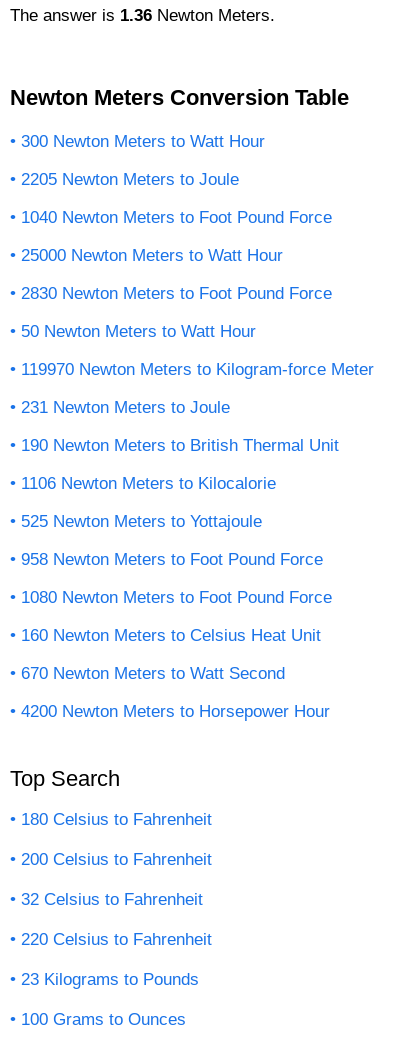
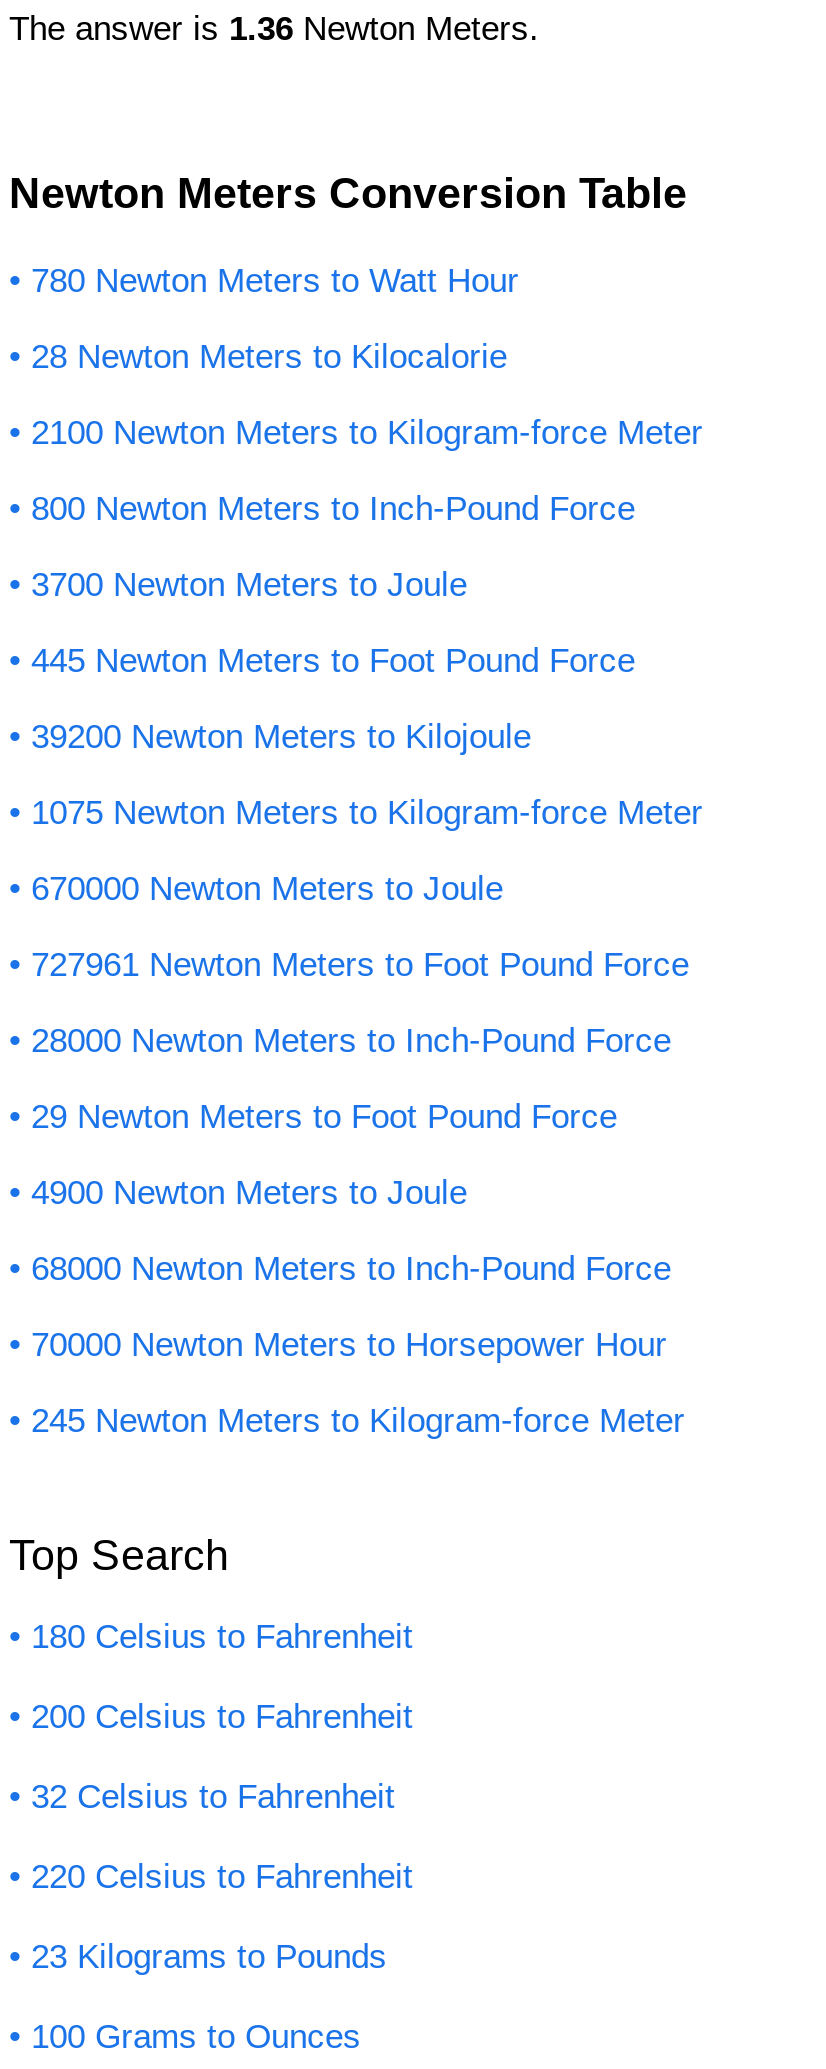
[21,132,265,151] 300 Newton Meters to Watt Hour -> [31,262,519,300] 780 Newton Meters to Watt Hour
[21,170,239,189] 2205 Newton Meters to Joule -> [31,338,507,376] 28 Newton Meters to Kilocalorie
[21,208,332,227] 1040 Newton Meters to Foot Pound Force -> [31,414,703,452] 2100 Newton Meters to Kilogram-force Meter
[21,246,283,265] 25000 Newton Meters to Watt Hour -> [31,490,635,528] 800 Newton Meters to Inch-Pound Force
[21,284,332,303] 2830 Newton Meters to Foot Pound Force -> [31,566,467,604] 3700 Newton Meters to Joule
[21,322,256,341] 50 Newton Meters to Watt Hour -> [31,642,635,680] 445 Newton Meters to Foot Pound Force
[21,360,374,379] 119970 Newton Meters to Kilogram-force Meter -> [31,718,531,756] 39200 Newton Meters to Kilojoule
[21,398,230,417] 231 Newton Meters to Joule -> [31,794,703,832] 1075 Newton Meters to Kilogram-force Meter
[21,436,339,455] 190 Newton Meters to British Thermal Unit -> [31,870,503,908] 670000 Newton Meters to Joule
[21,474,276,493] 1106 Newton Meters to Kilocalorie -> [31,946,689,984] 727961 Newton Meters to Foot Pound Force
[21,512,262,531] 525 Newton Meters to Yottajoule -> [31,1022,671,1060] 28000 Newton Meters to Inch-Pound Force
[21,550,323,569] 958 Newton Meters to Foot Pound Force -> [31,1098,617,1136] 29 Newton Meters to Foot Pound Force
[21,588,332,607] 1080 Newton Meters to Foot Pound Force -> [31,1174,467,1212] 4900 Newton Meters to Joule
[21,626,321,645] 160 Newton Meters to Celsius Heat Unit -> [31,1250,671,1288] 68000 Newton Meters to Inch-Pound Force
[21,664,285,683] 670 Newton Meters to Watt Second -> [31,1326,667,1364] 70000 Newton Meters to Horsepower Hour
[21,702,330,721] 4200 Newton Meters to Horsepower Hour -> [31,1402,685,1440] 245 Newton Meters to Kilogram-force Meter

